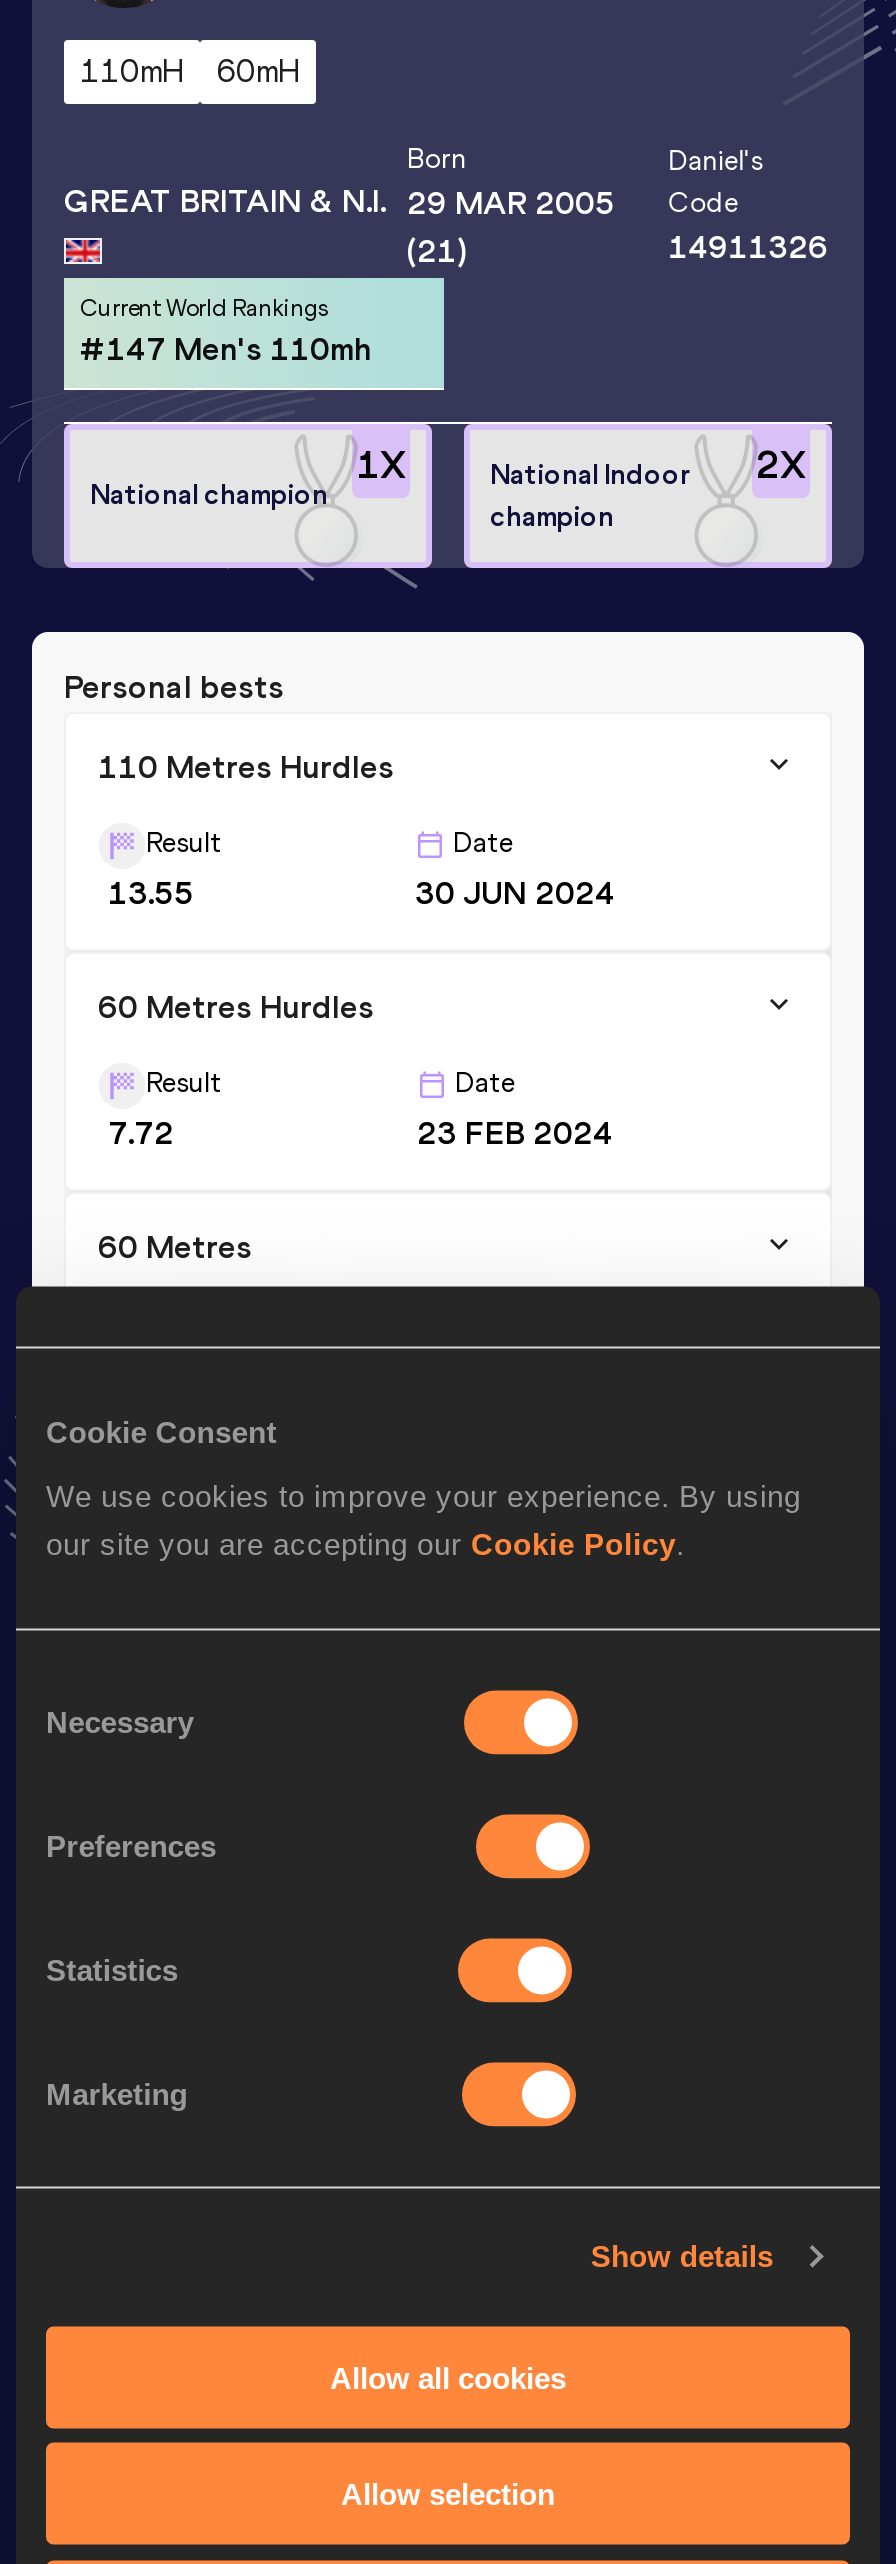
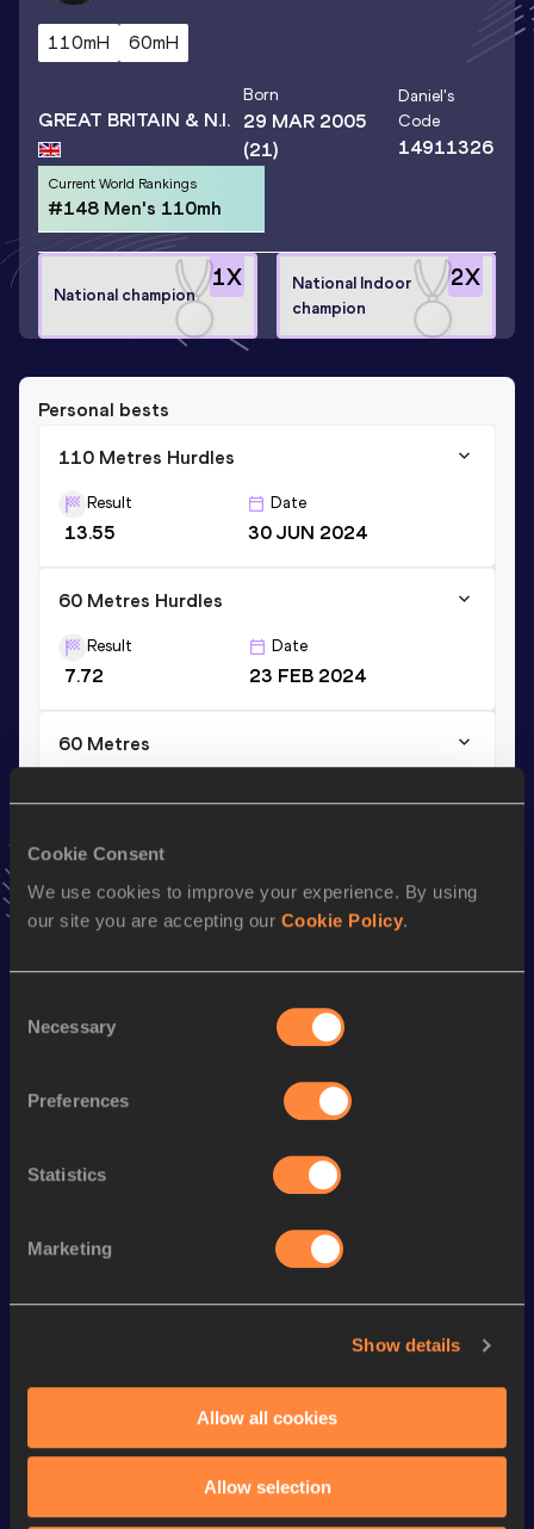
[80,330,372,368] #147 Men's 110mh -> [48,197,222,219] #148 Men's 110mh

